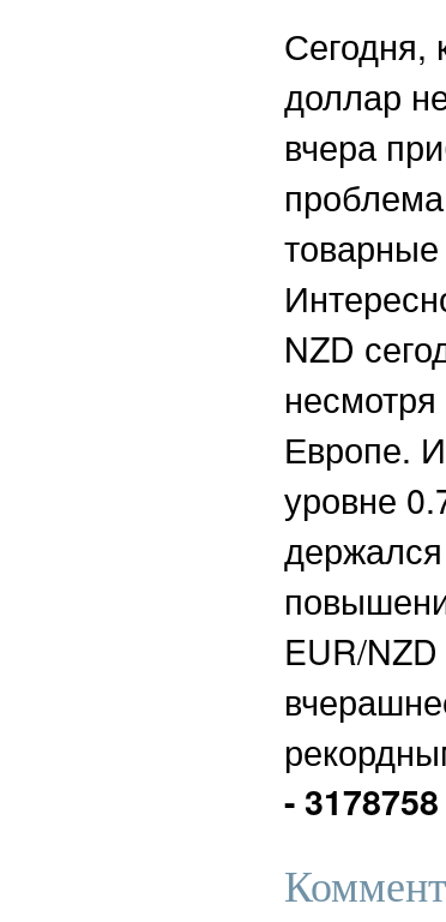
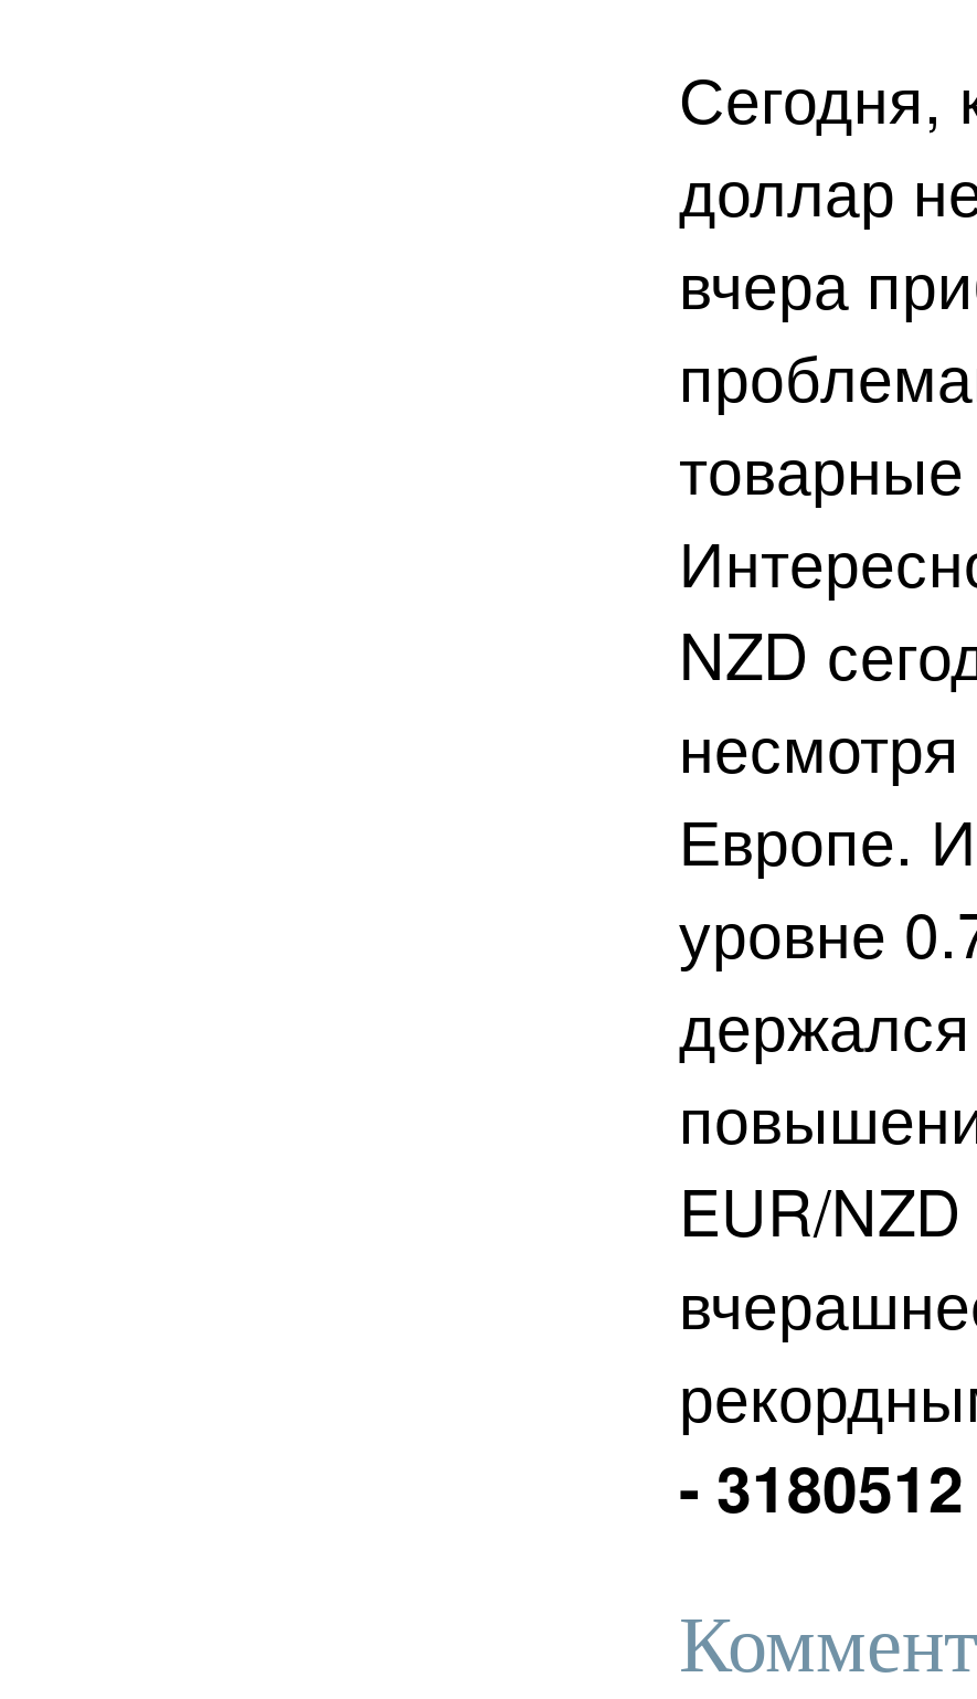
[284,777,439,826] - 3178758 -> [679,1442,964,1532] - 3180512

